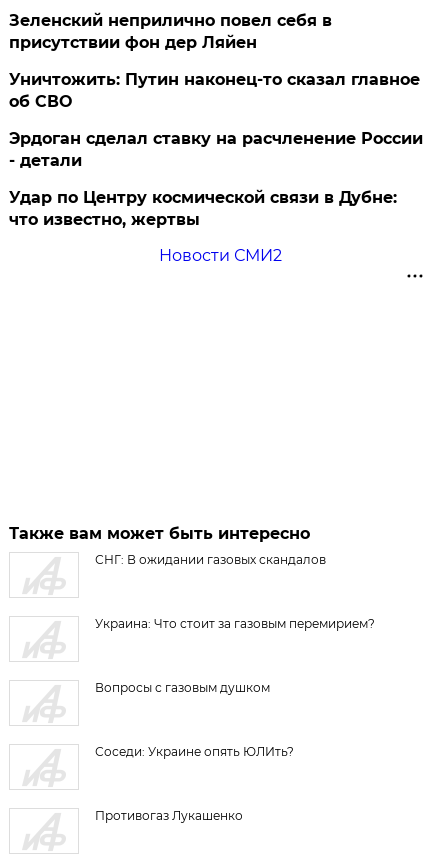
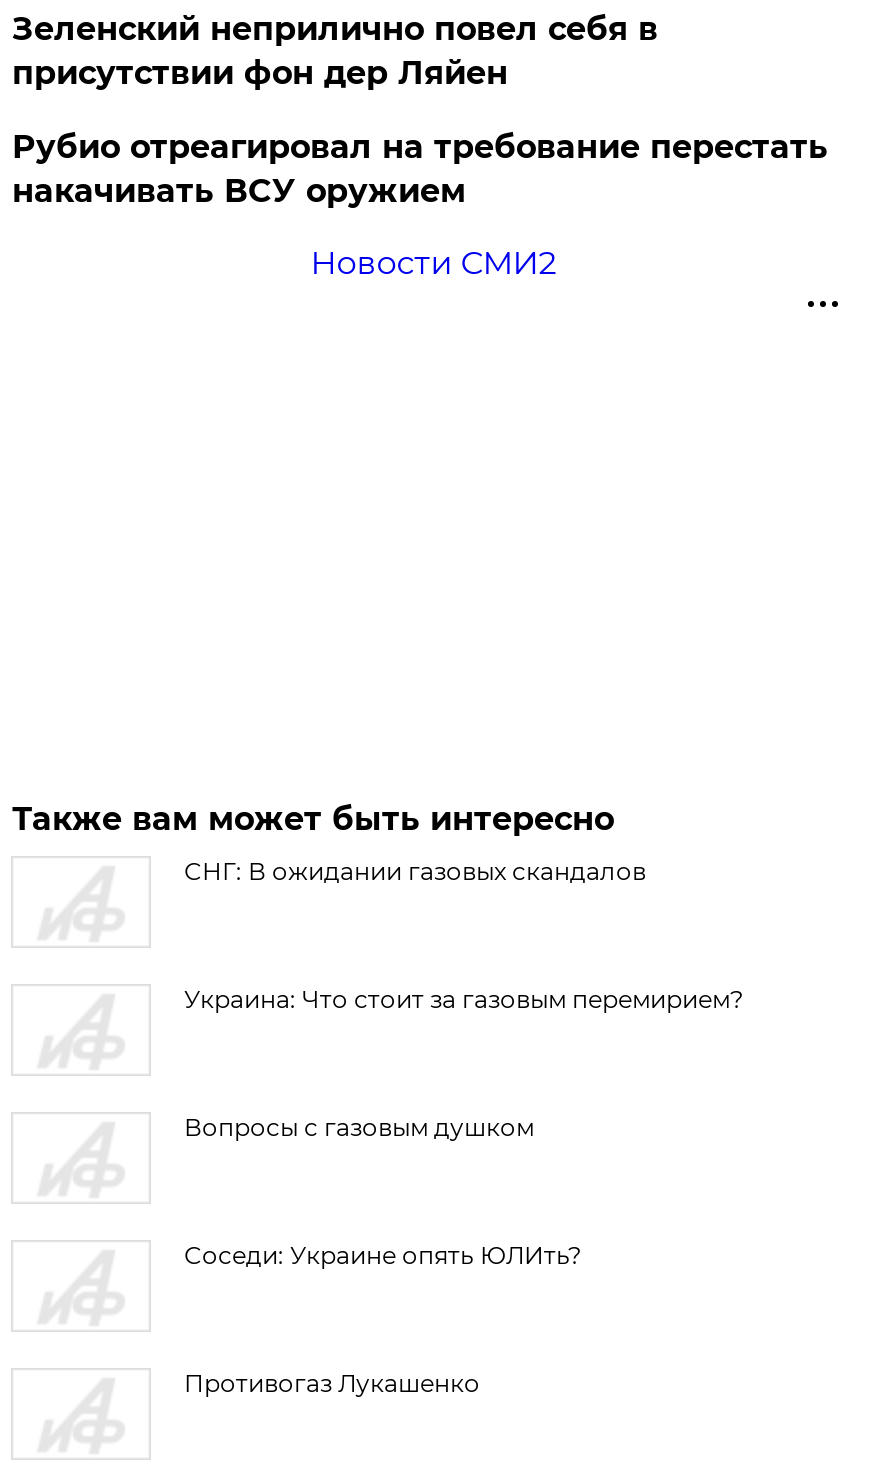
[9,70,423,229] Уничтожить: Путин наконец-то сказал главное | об СВО | Эрдоган сделал ставку на расчленение России | - детали | Удар по Центру космической связи в Дубне: | что известно, жертвы -> [12,128,828,210] Рубио отреагировал на требование перестать | накачивать ВСУ оружием

